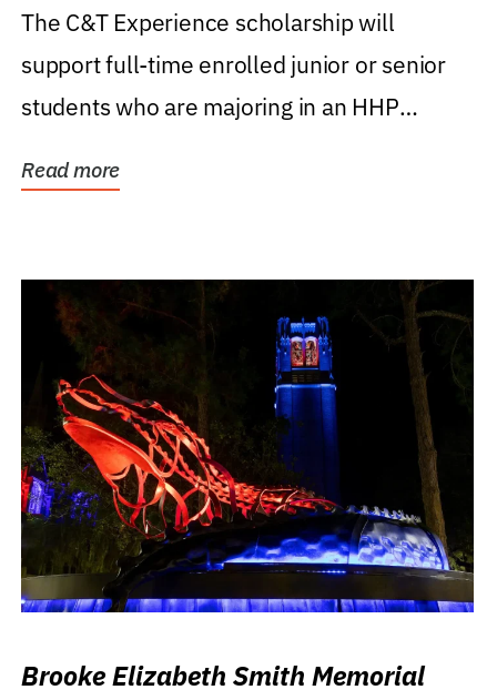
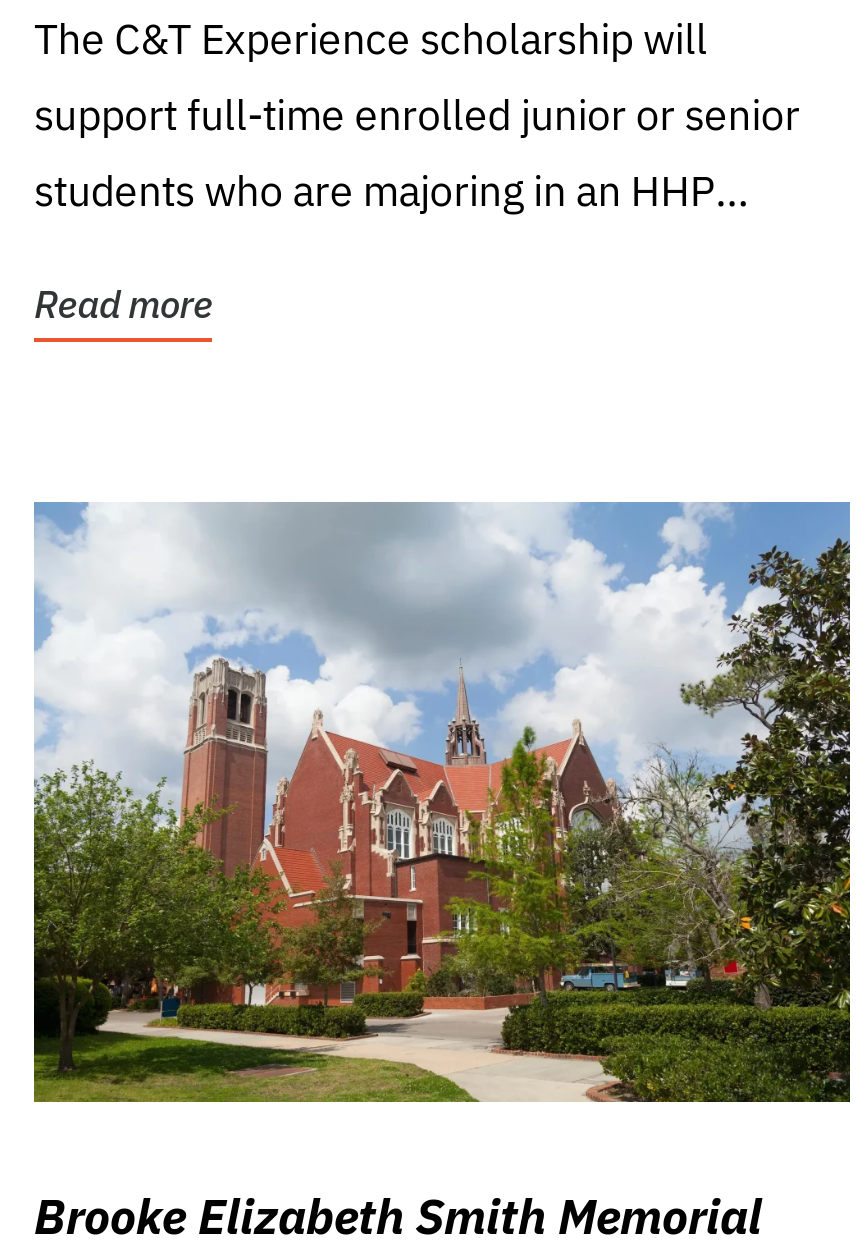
[20,278,475,613] [image] -> [32,500,852,1104] [image]

